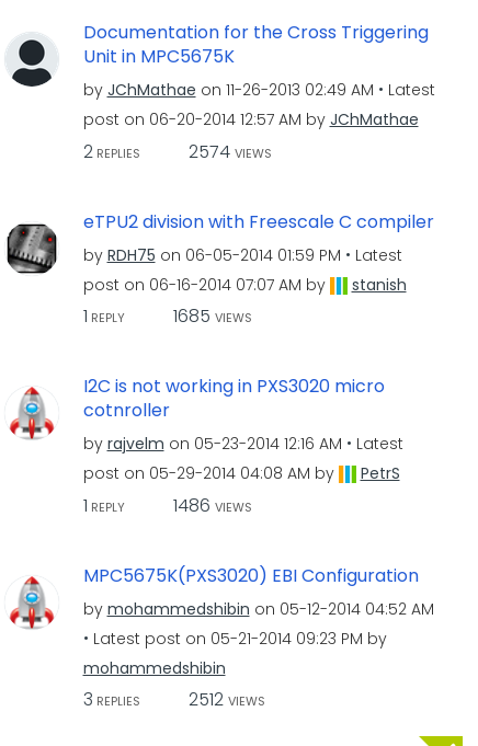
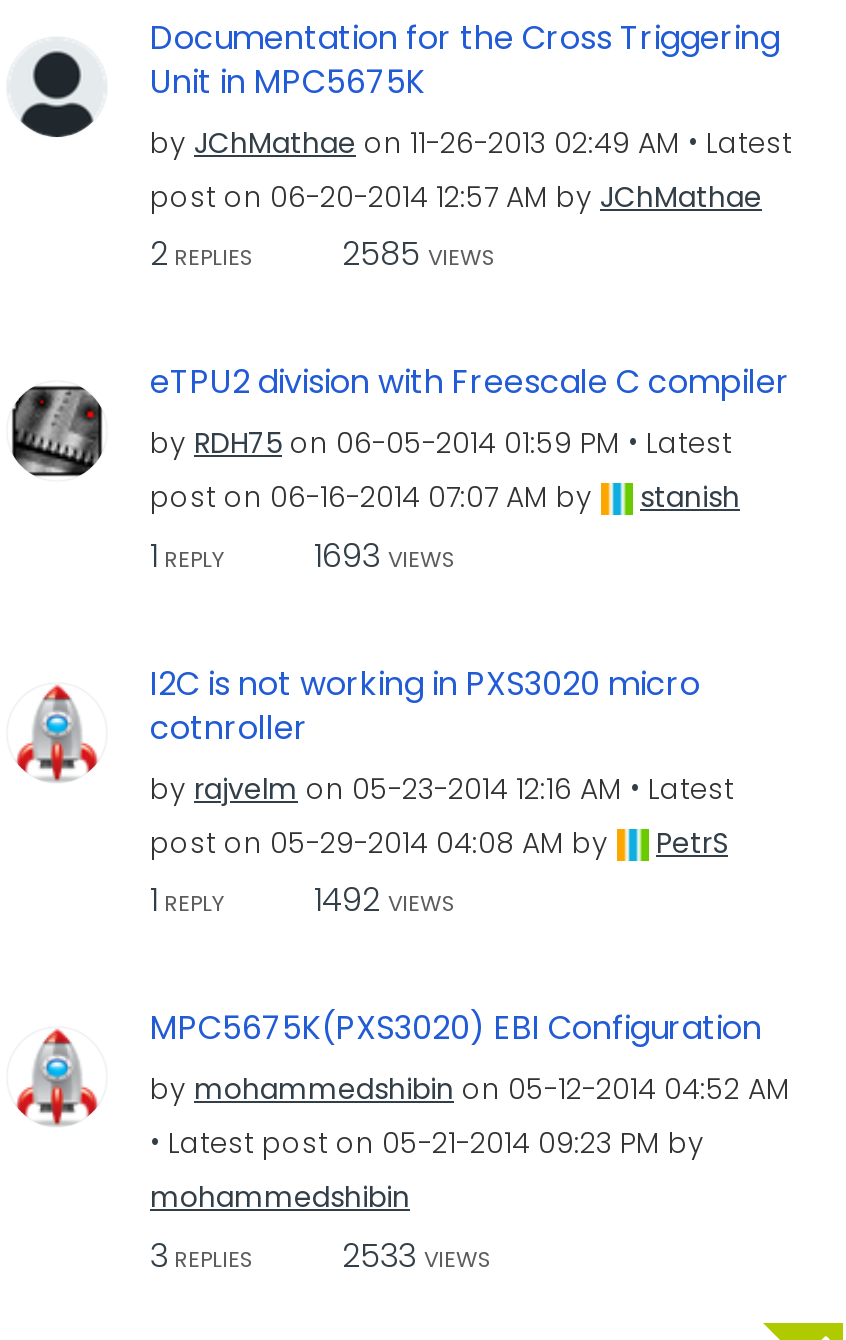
[83,139,271,164] 2 REPLIES 2574 VIEWS -> [150,231,496,277] 2 REPLIES 2585 VIEWS
[83,303,252,329] 1 REPLY 1685 VIEWS -> [150,532,456,578] 1 REPLY 1693 VIEWS
[83,492,252,518] 1 REPLY 1486 VIEWS -> [150,877,456,923] 1 REPLY 1492 VIEWS
[83,687,265,712] 3 REPLIES 2512 VIEWS -> [150,1232,492,1278] 3 REPLIES 2533 VIEWS

